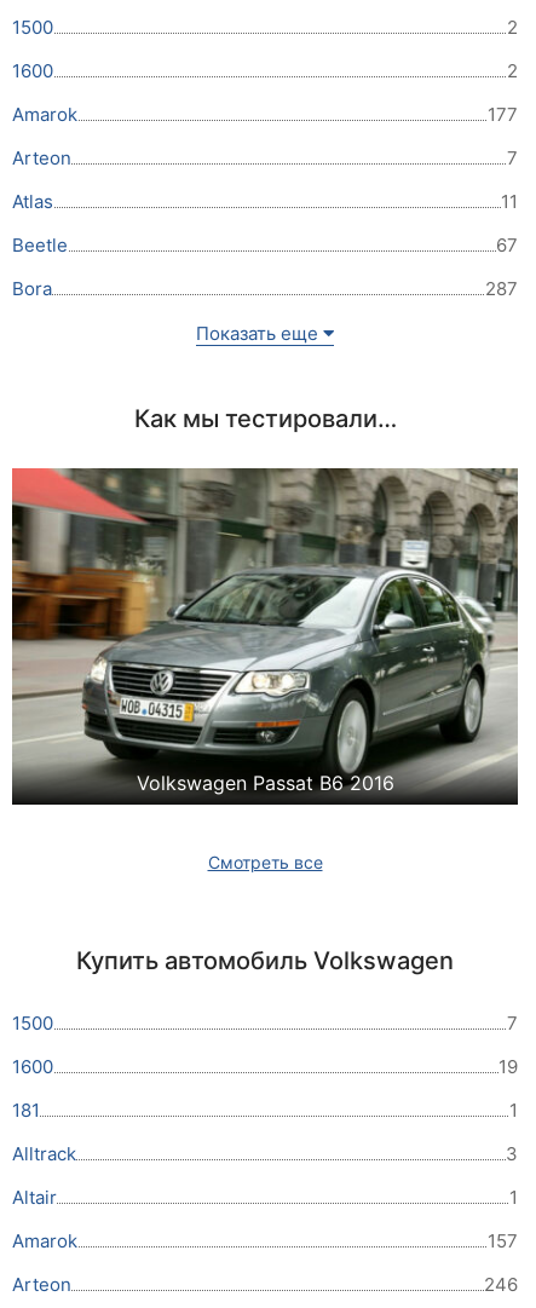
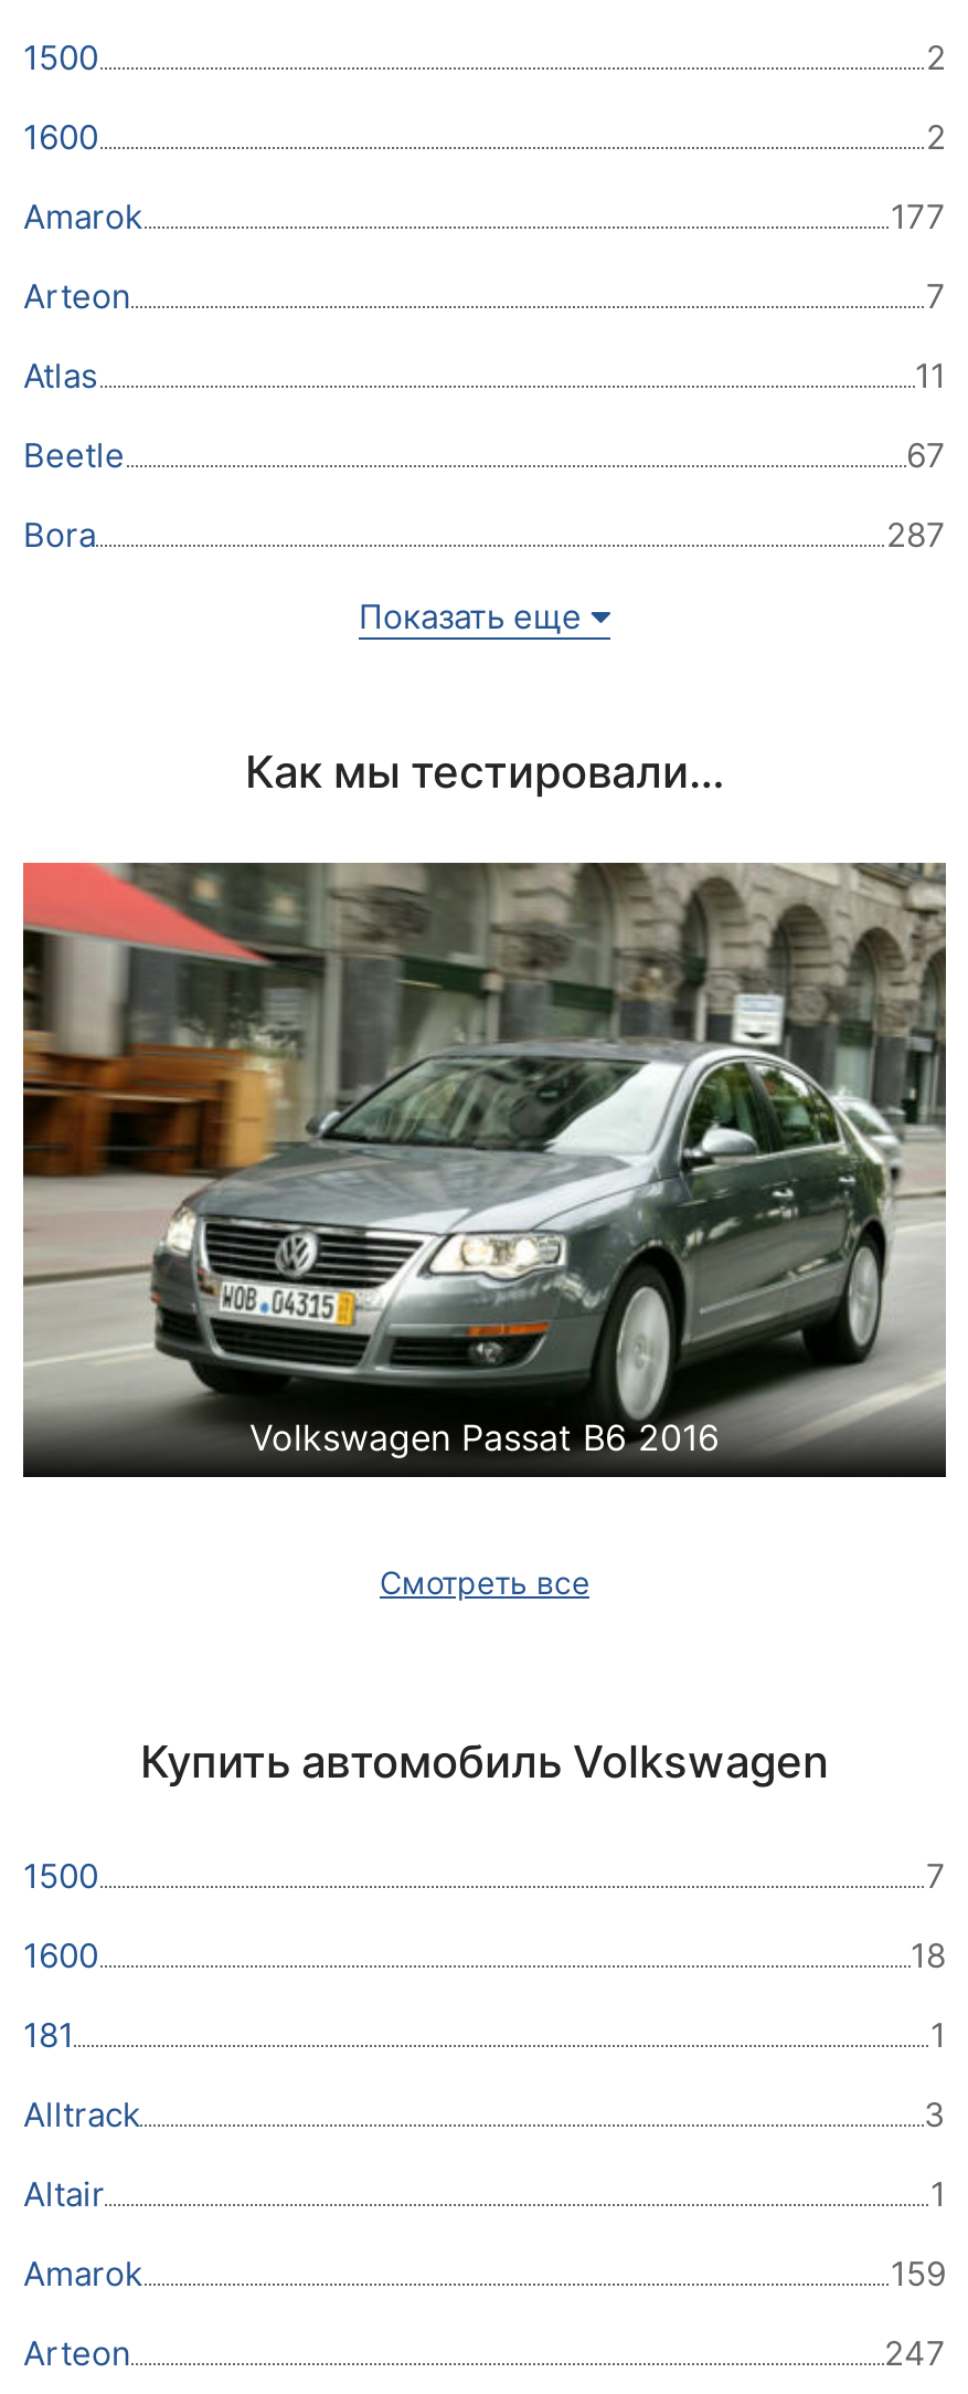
[498,1055,518,1078] 19 -> [911,1935,946,1977] 18
[488,1230,518,1253] 157 -> [891,2253,946,2295] 159
[484,1273,518,1296] 246 -> [884,2333,946,2375] 247

